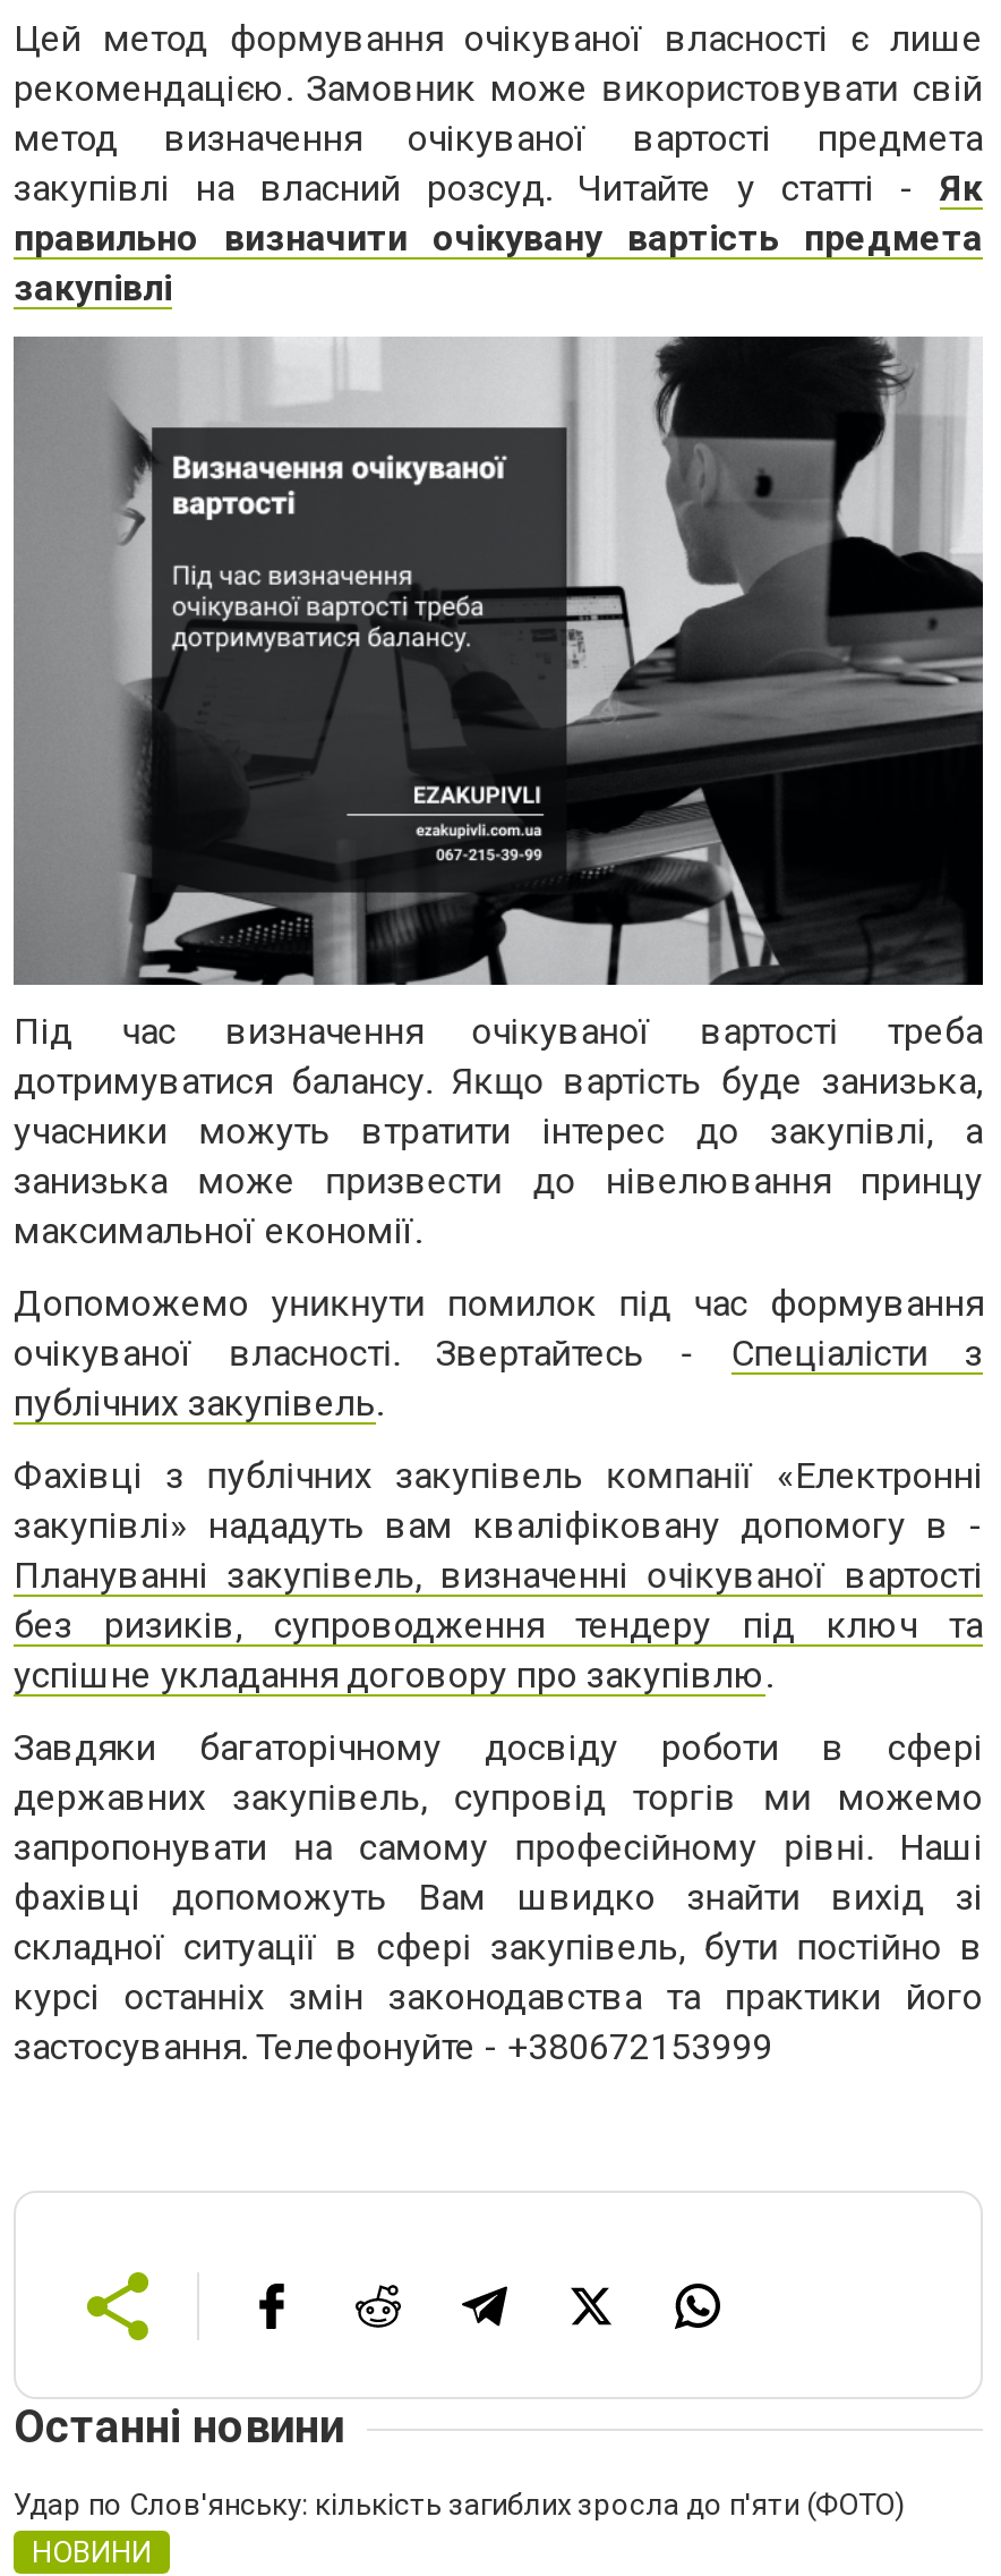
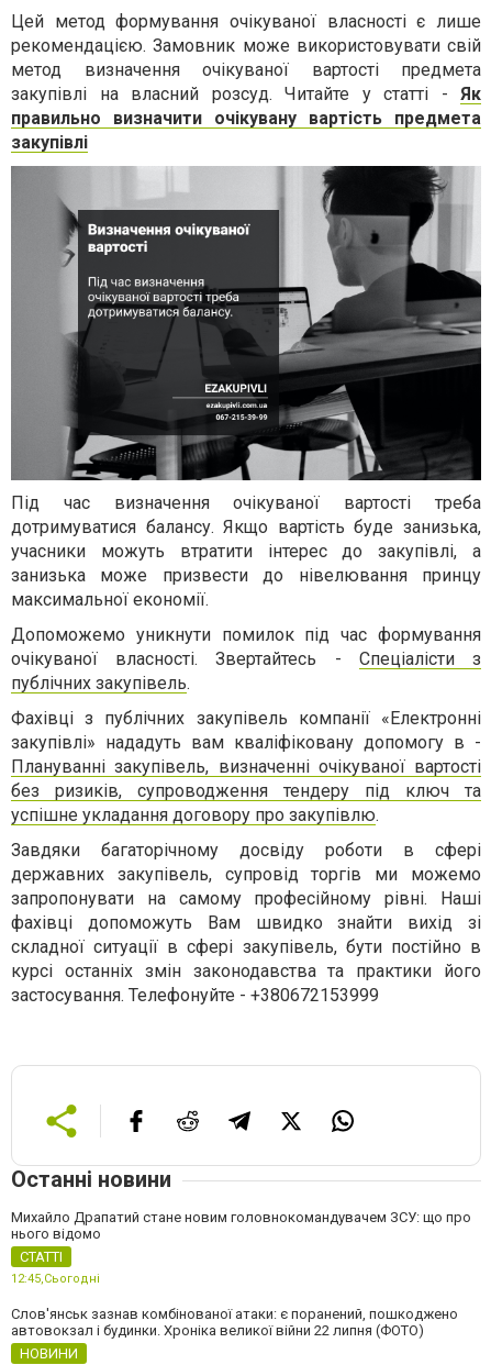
[14,2486,906,2520] Удар по Слов'янську: кількість загиблих зросла до п'яти (ФОТО) -> [11,1208,471,1338] Михайло Драпатий стане новим головнокомандувачем ЗСУ: що про | нього відомо | СТАТТІ | 12:45,Сьогодні | Слов'янськ зазнав комбінованої атаки: є поранений, пошкоджено | автовокзал і будинки. Хроніка великої війни 22 липня (ФОТО)

